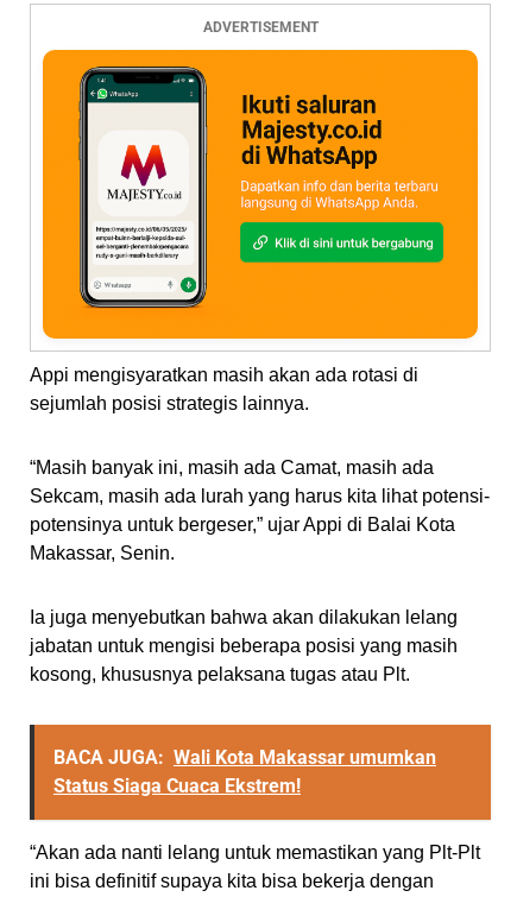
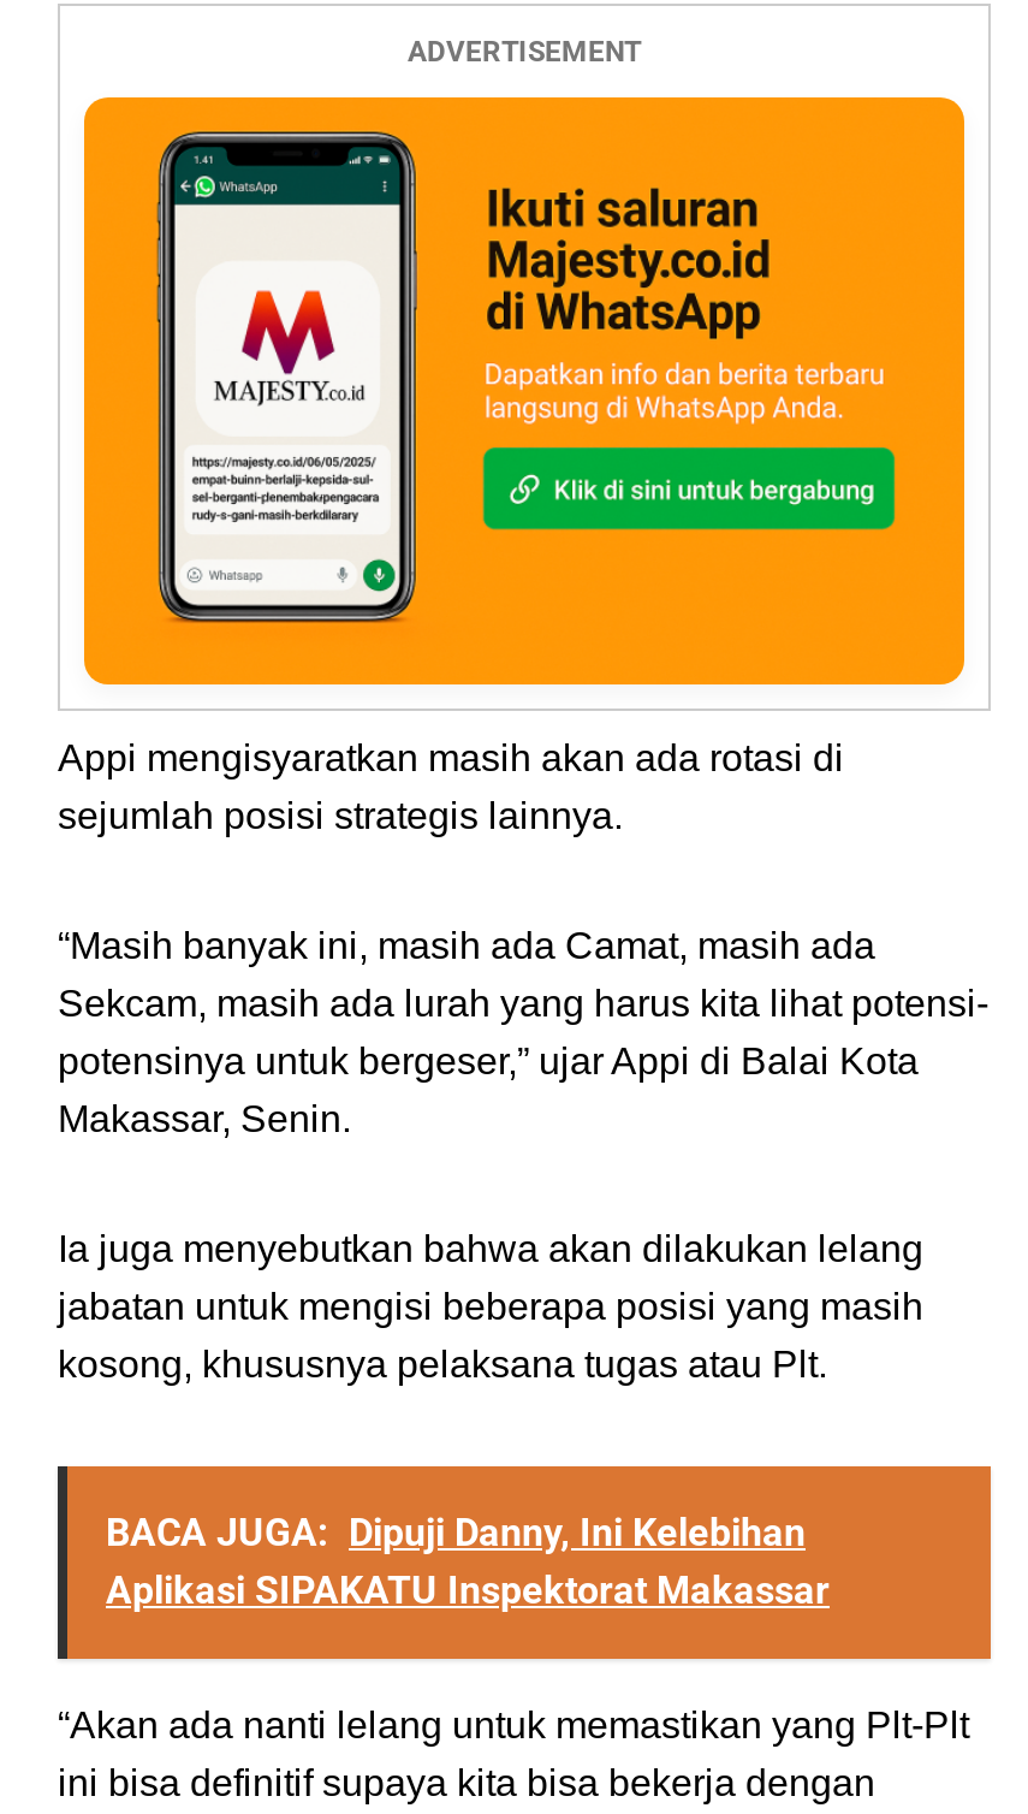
[53,746,436,798] BACA JUGA: Wali Kota Makassar umumkan | Status Siaga Cuaca Ekstrem! -> [106,1509,830,1613] BACA JUGA: Dipuji Danny, Ini Kelebihan | Aplikasi SIPAKATU Inspektorat Makassar

